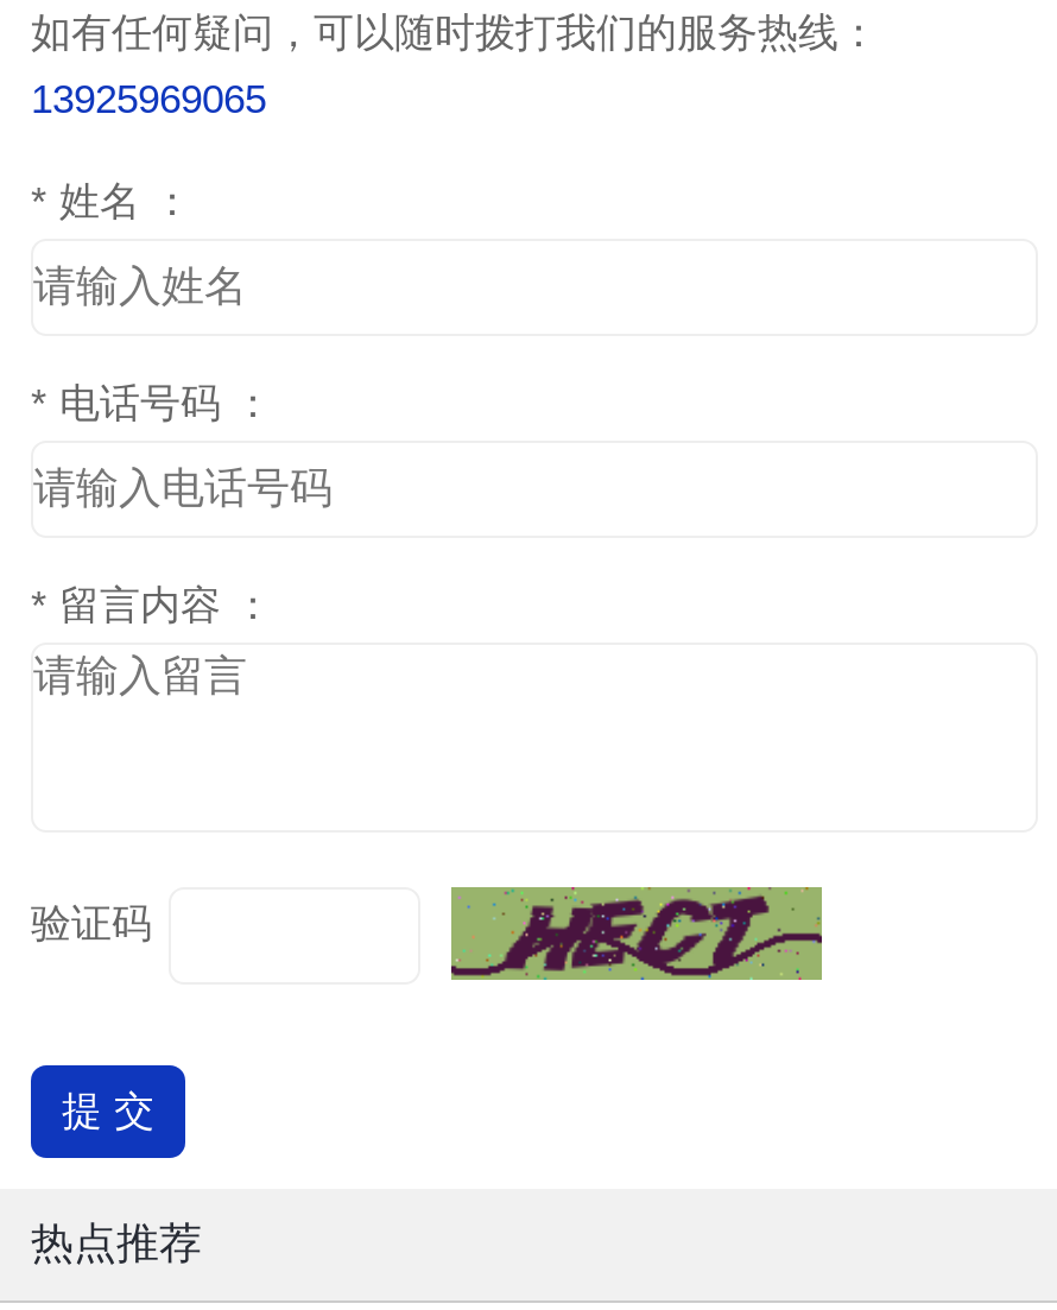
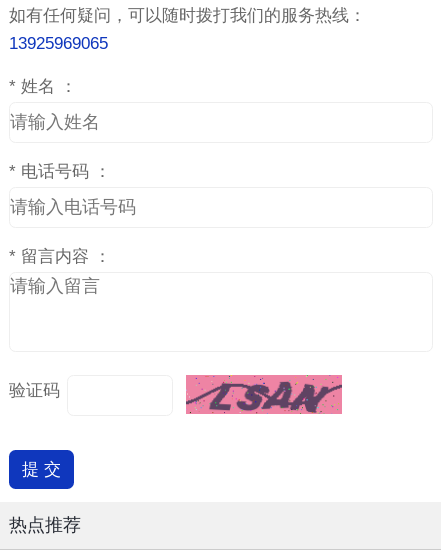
[449,885,824,982] [image] -> [185,374,343,415] [image]

